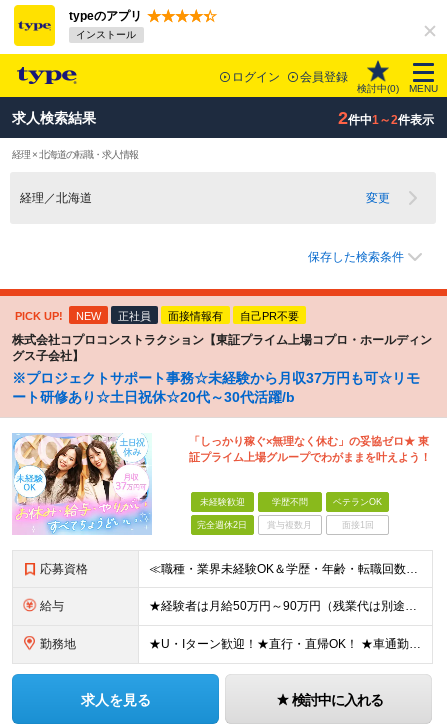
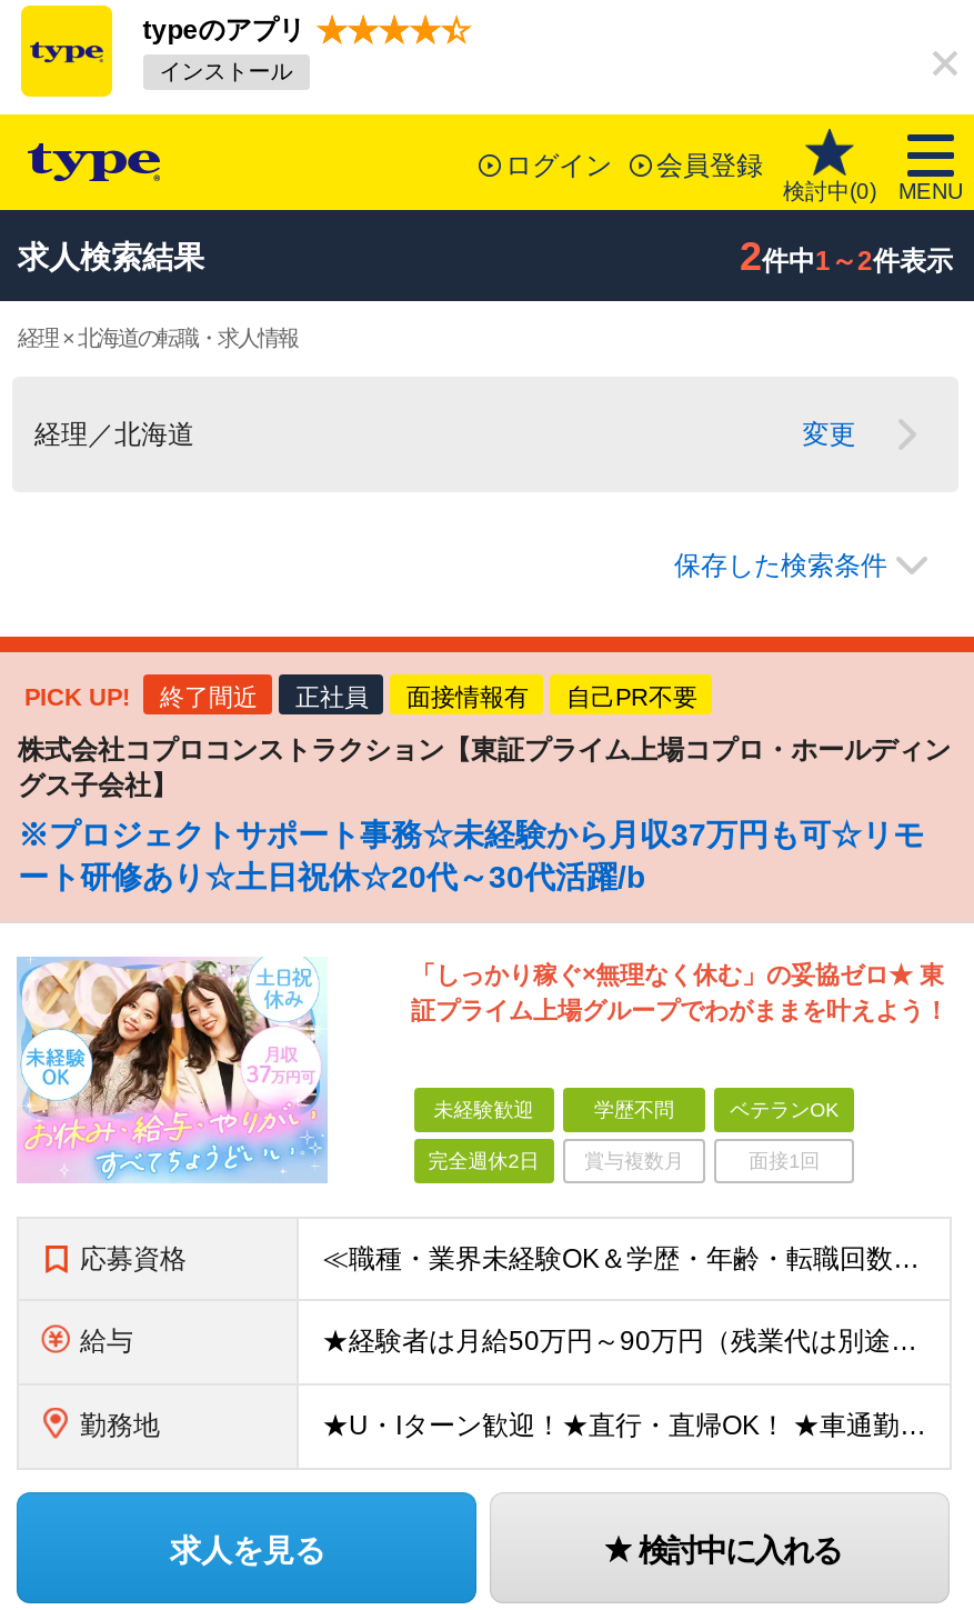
[76,310,101,322] NEW -> [160,683,257,710] 終了間近

